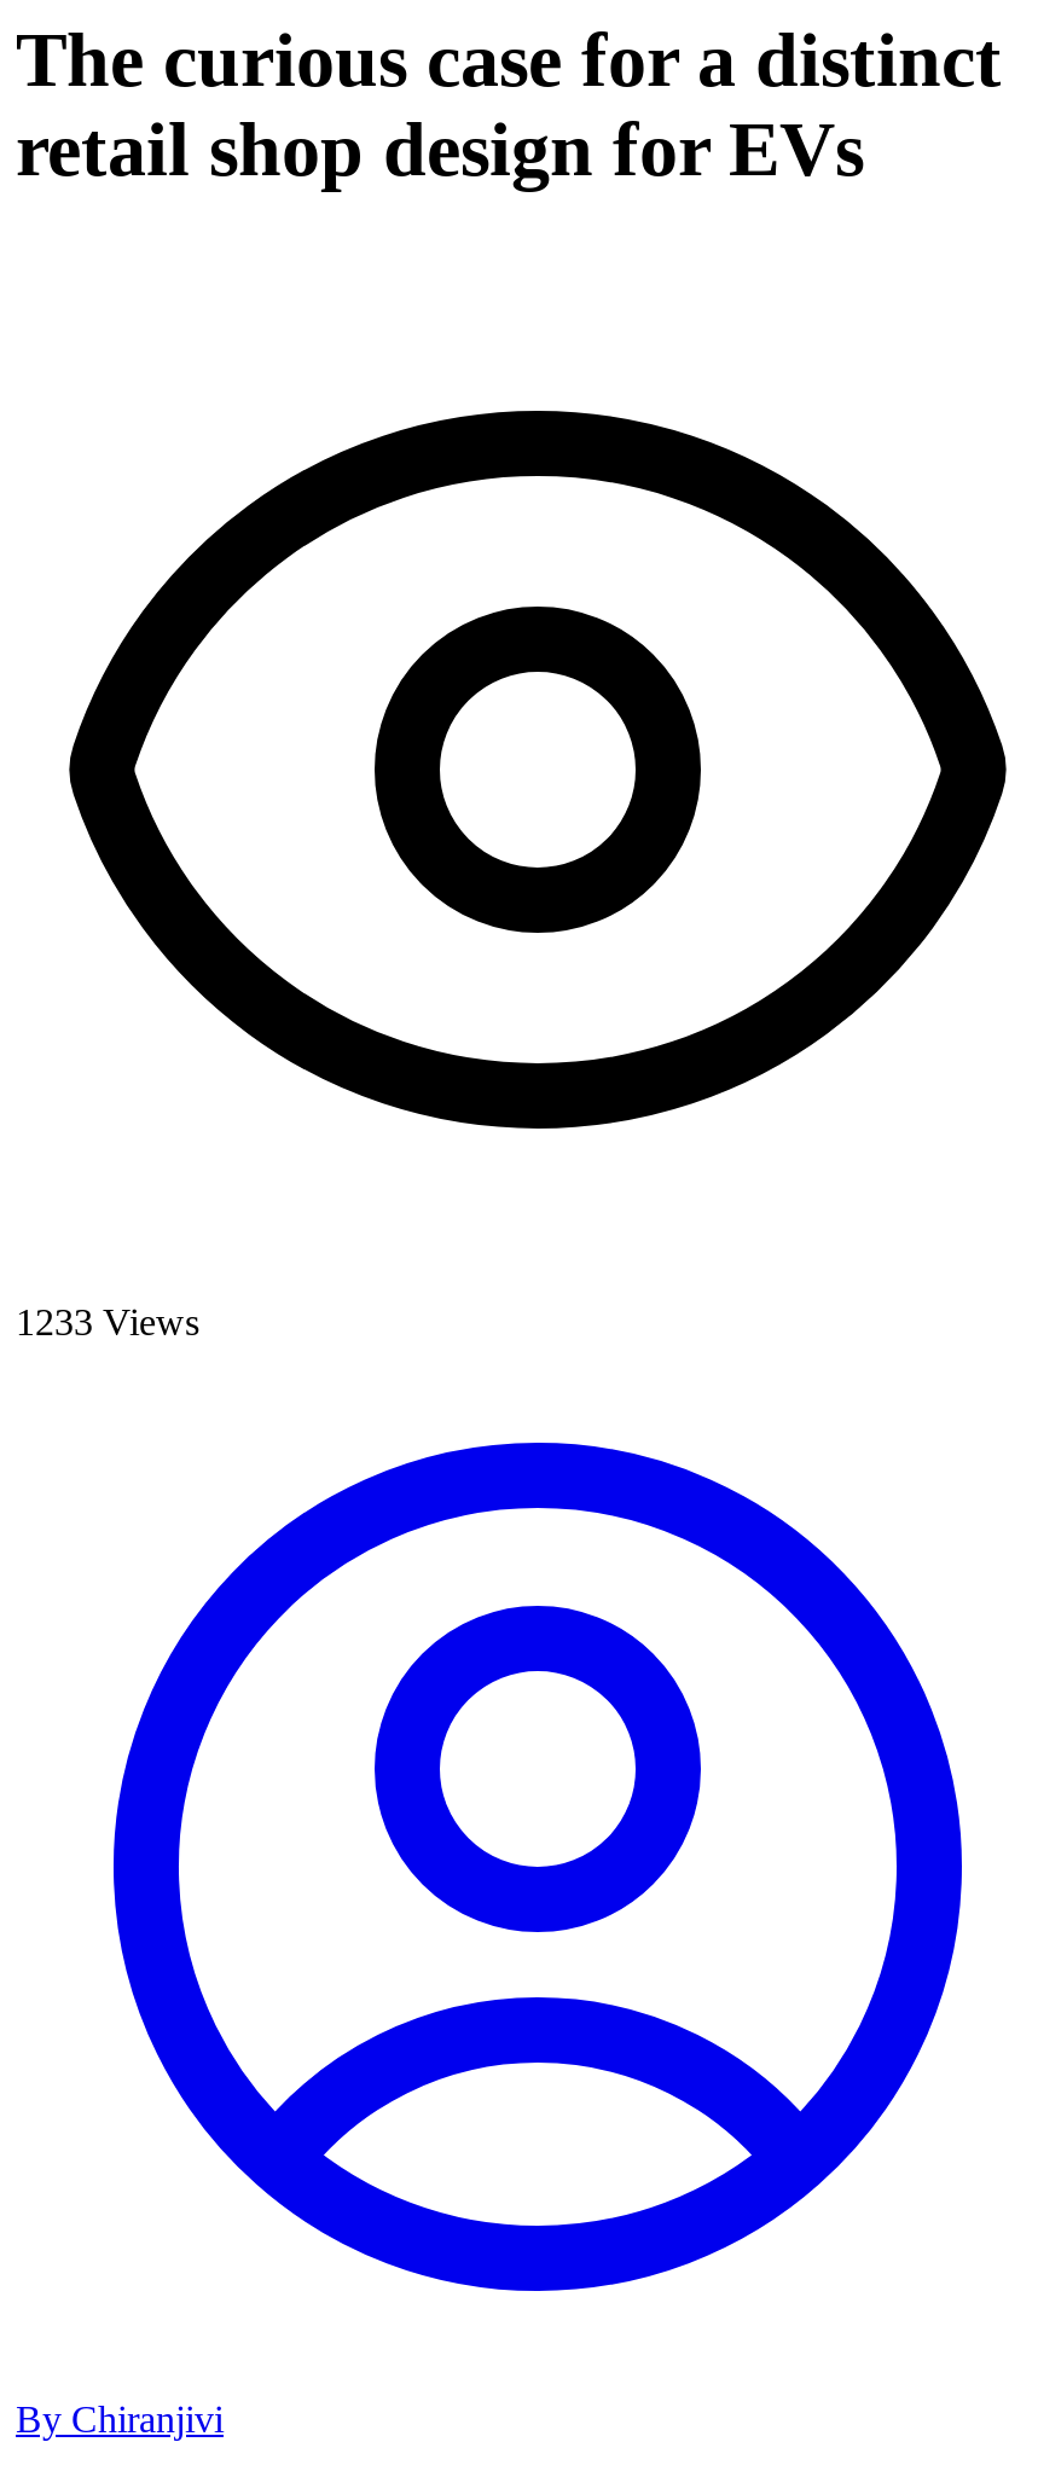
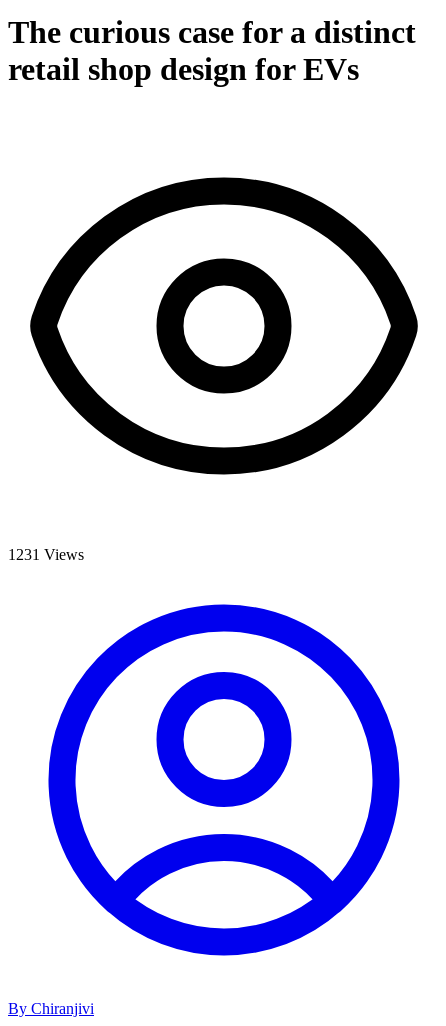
[16,1301,199,1342] 1233 Views -> [8,546,84,563] 1231 Views

